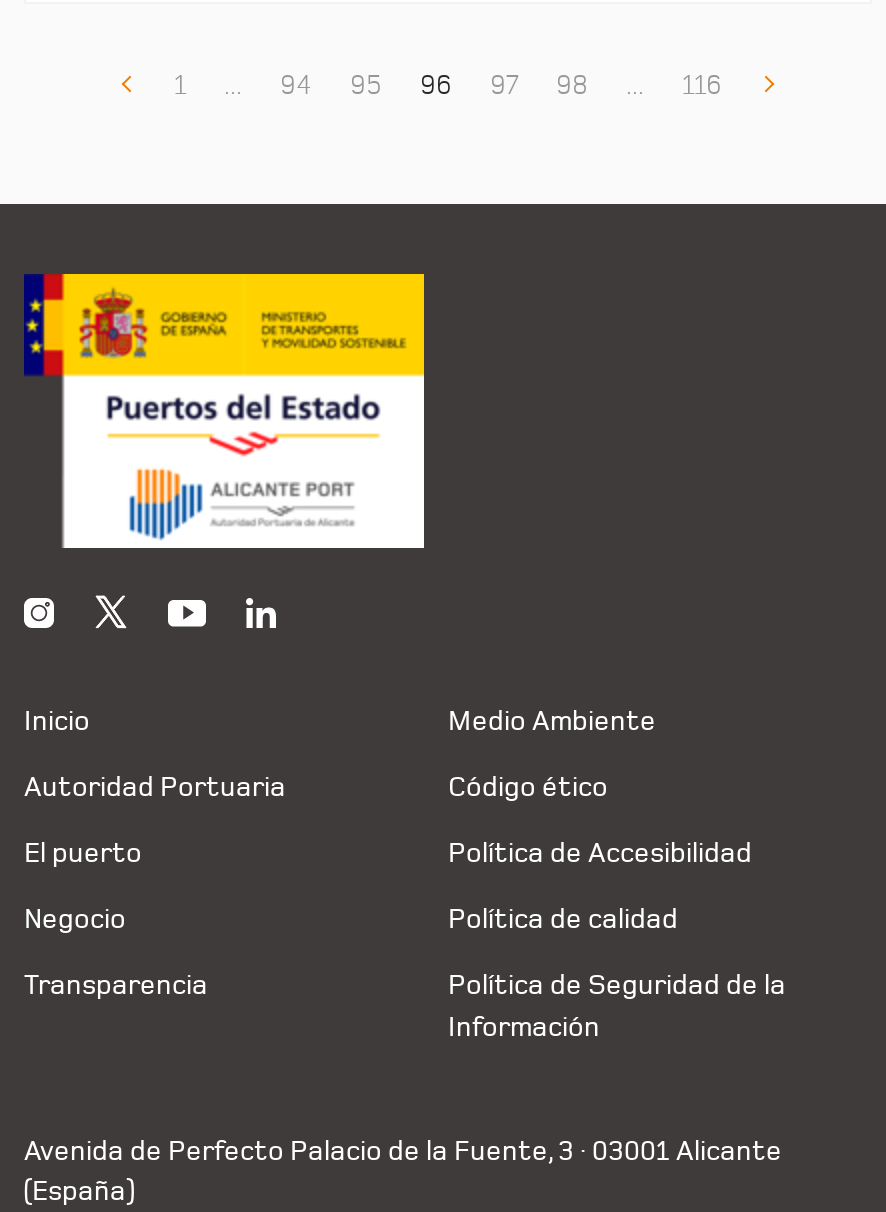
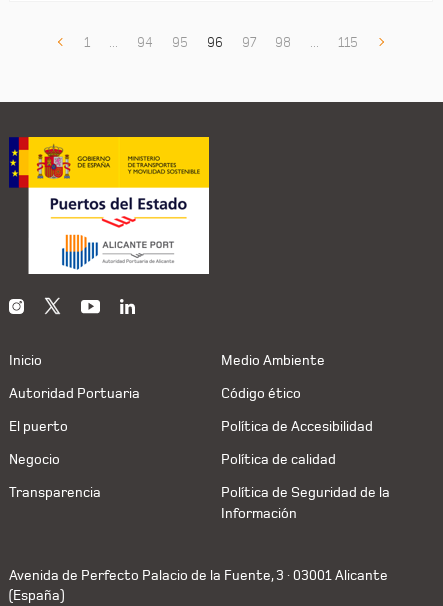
[682,72,722,100] 116 -> [338,36,358,50] 115

